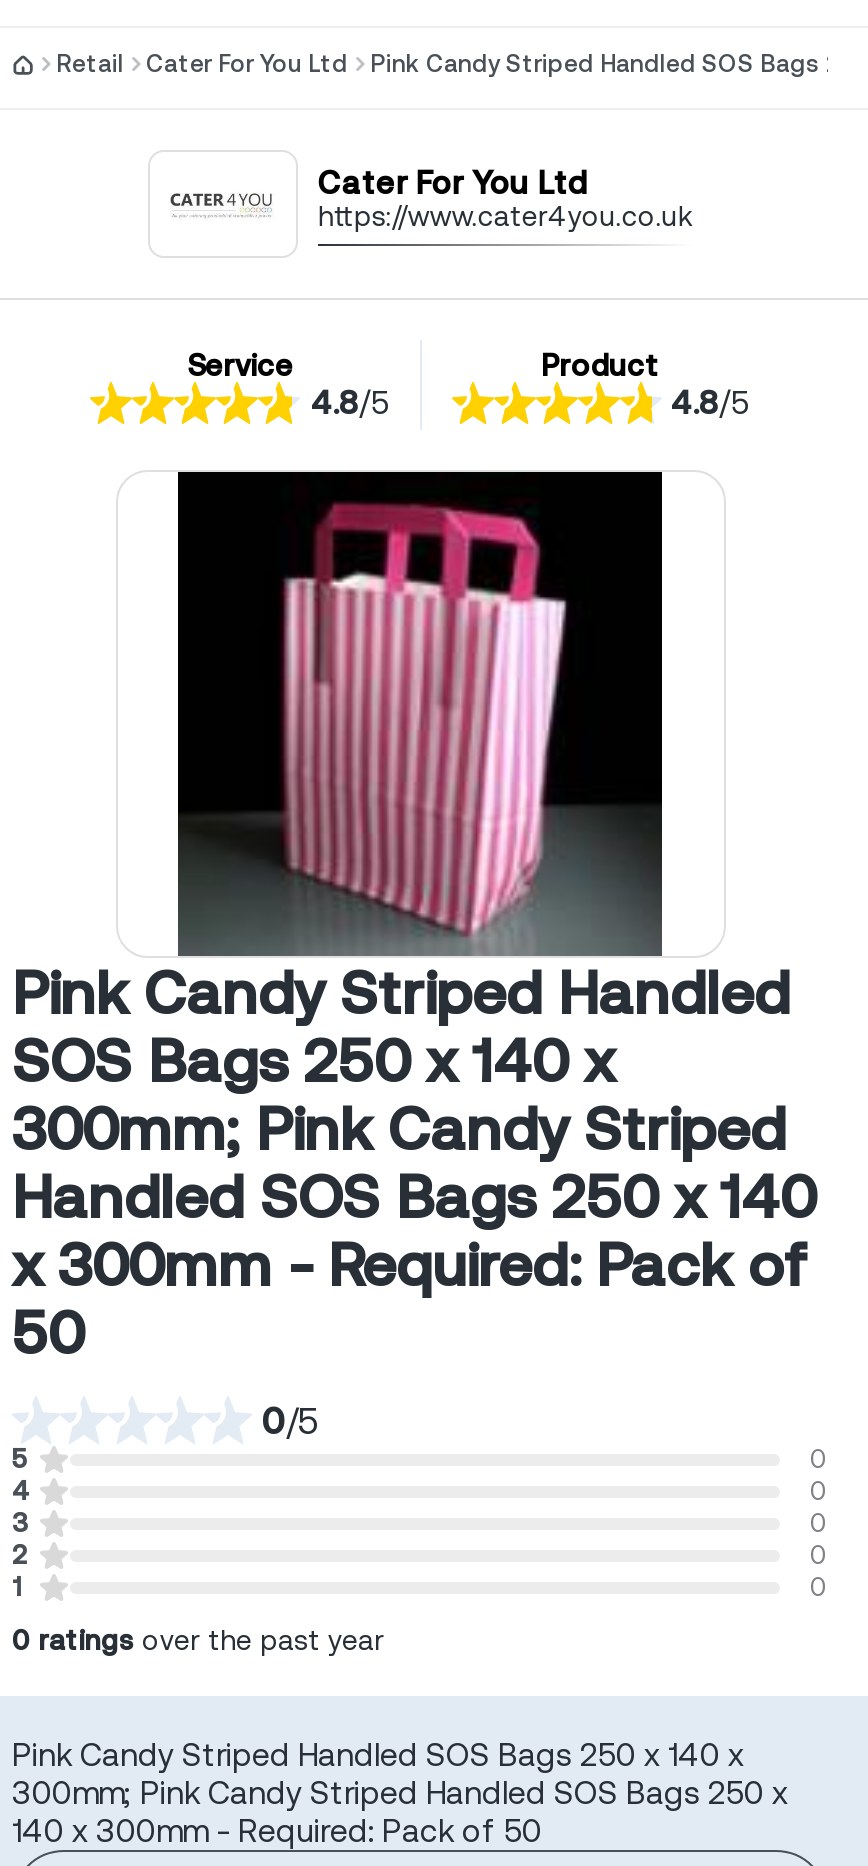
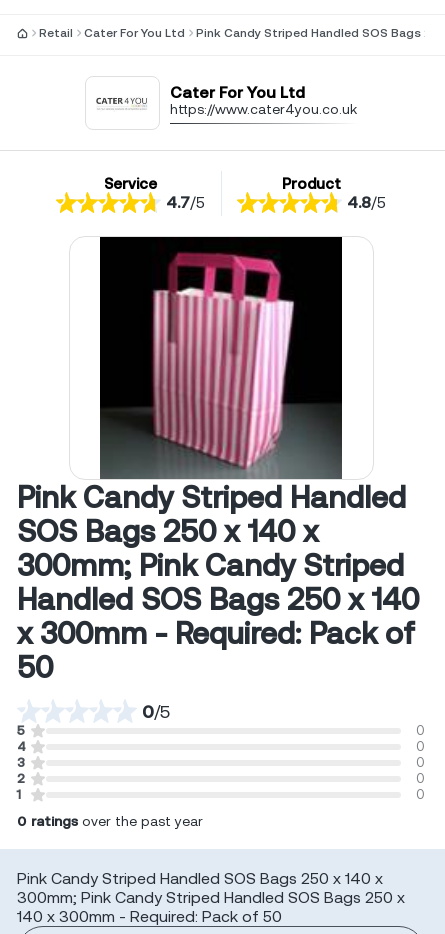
[311,384,389,420] 4.8/5 -> [166,193,205,211] 4.7/5

